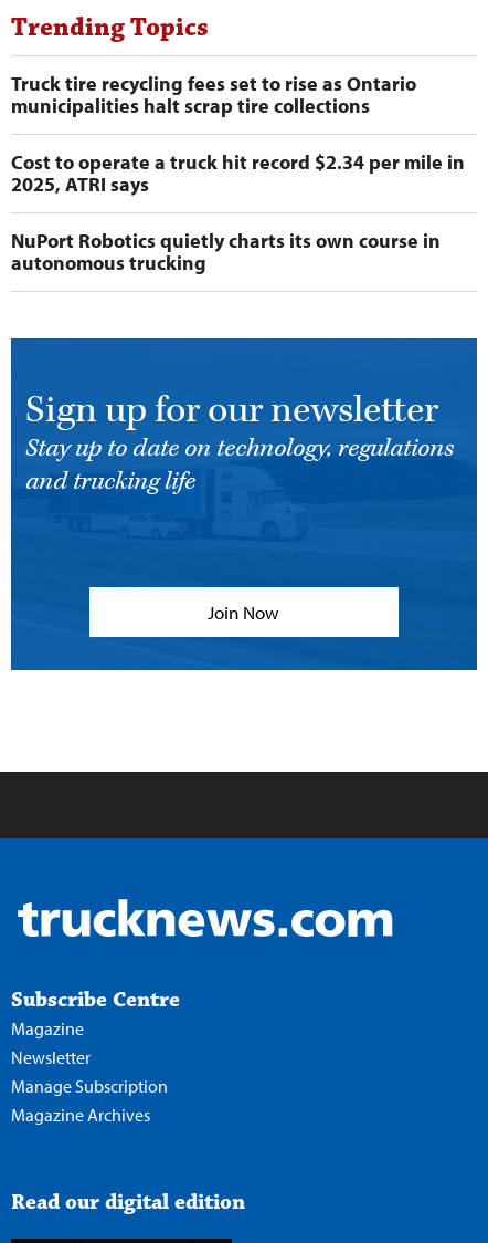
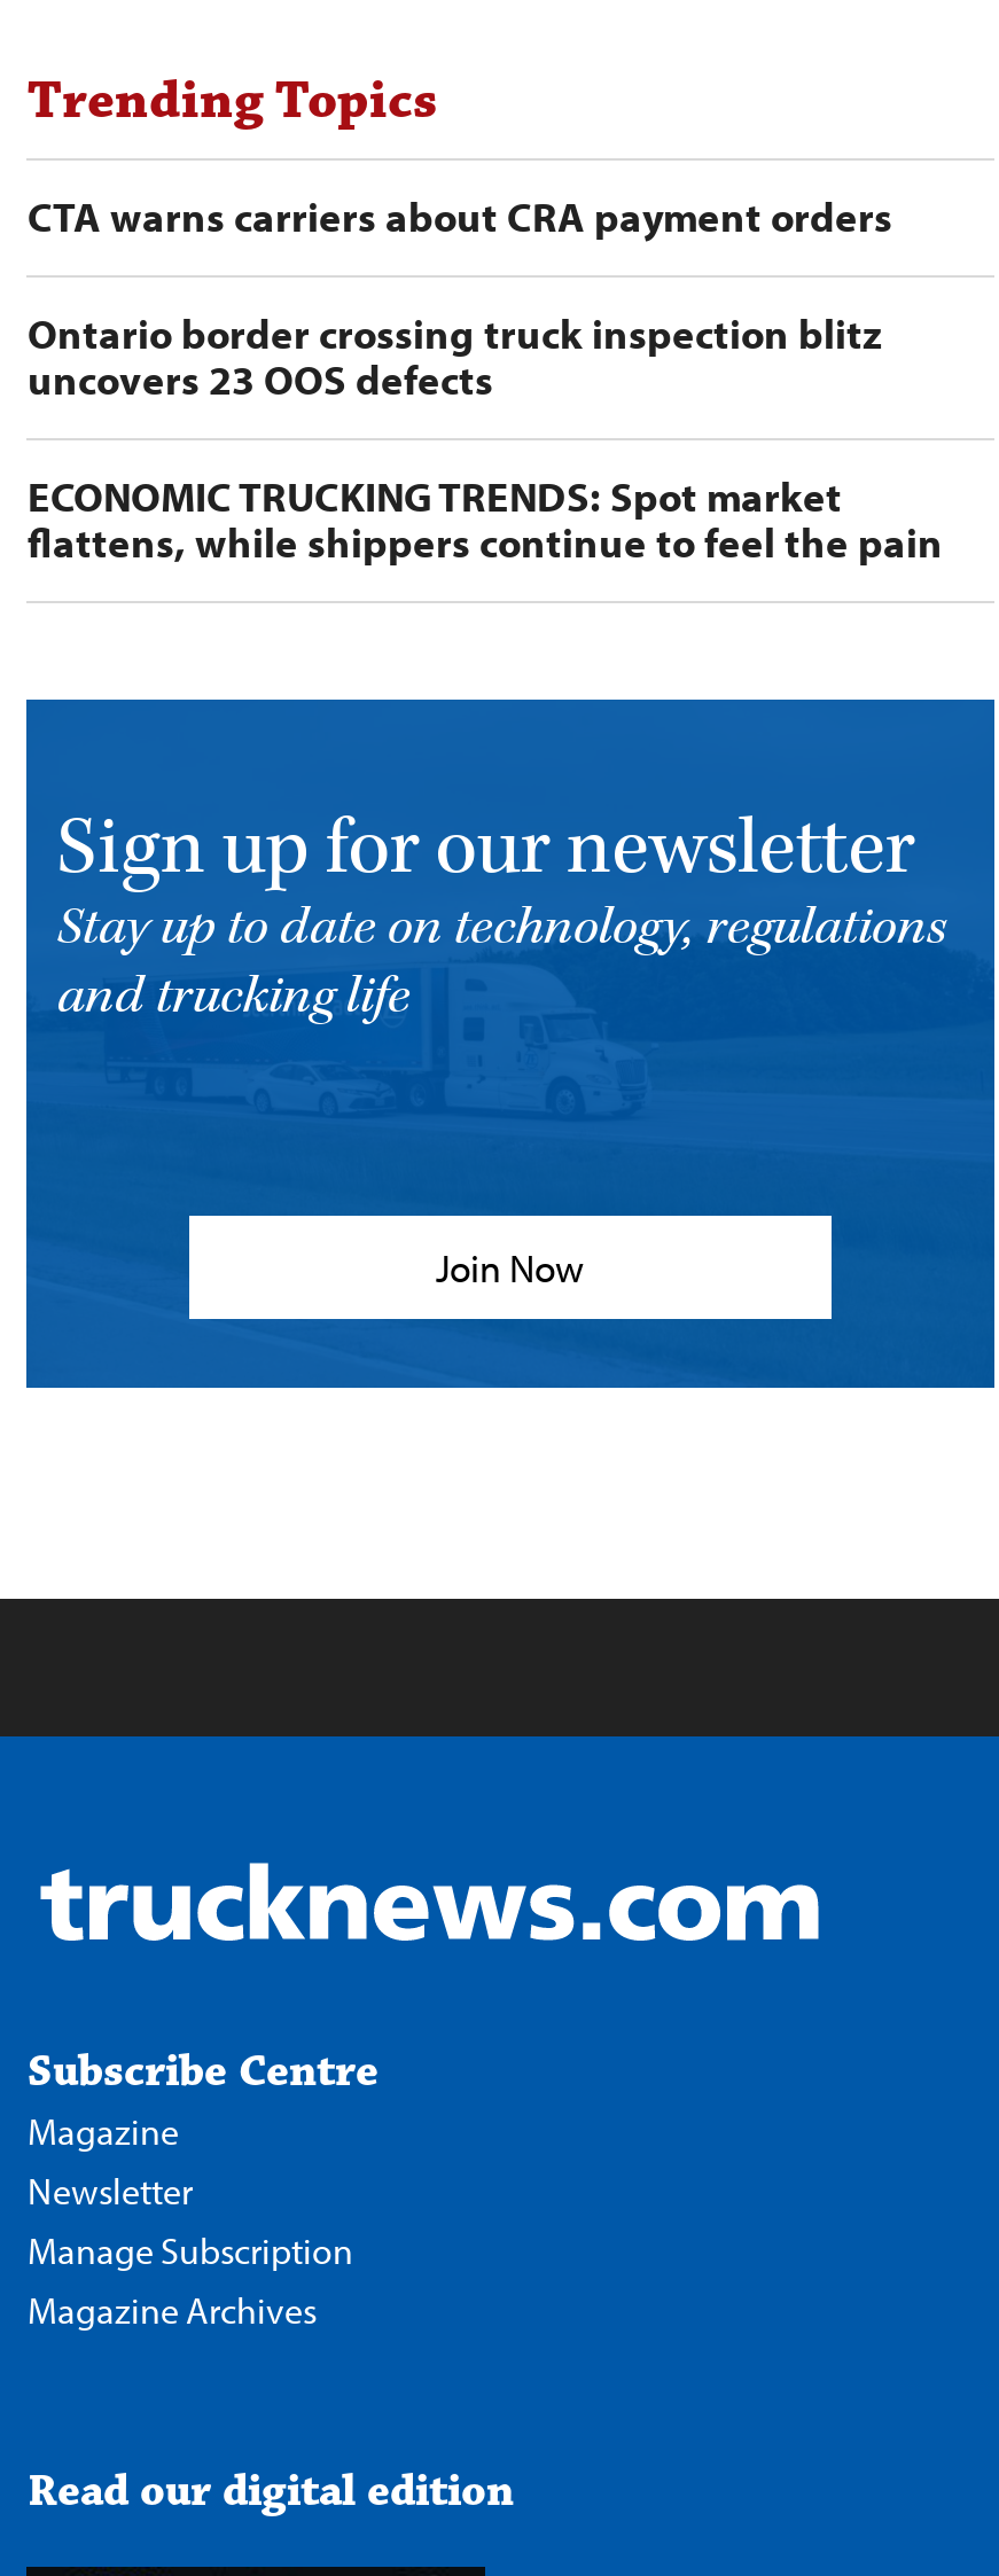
[11,71,417,118] Truck tire recycling fees set to rise as Ontario | municipalities halt scrap tire collections -> [27,191,892,243] CTA warns carriers about CRA payment orders
[11,149,465,197] Cost to operate a truck hit record $2.34 per mile in | 2025, ATRI says -> [27,308,881,406] Ontario border crossing truck inspection blitz | uncovers 23 OOS defects
[11,228,441,275] NuPort Robotics quietly charts its own course in | autonomous trucking -> [27,470,943,569] ECONOMIC TRUCKING TRENDS: Spot market | flattens, while shippers continue to feel the pain

